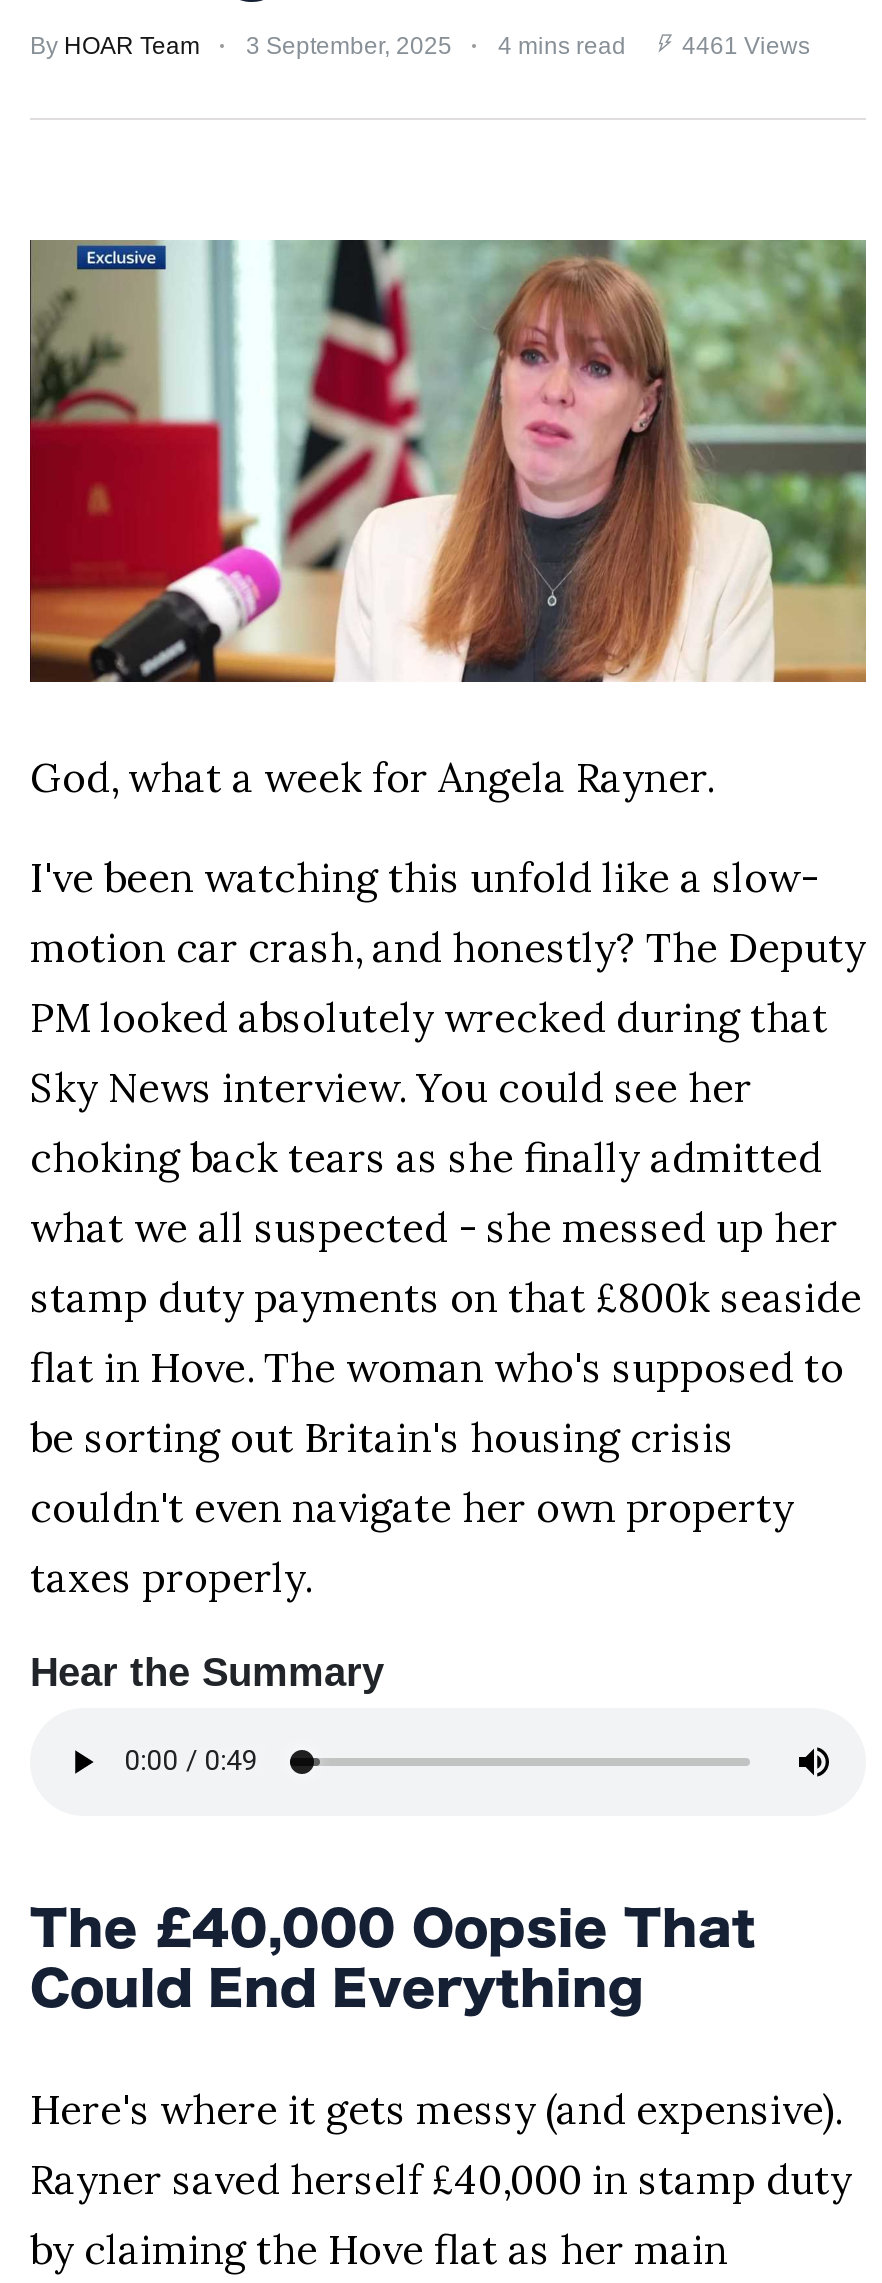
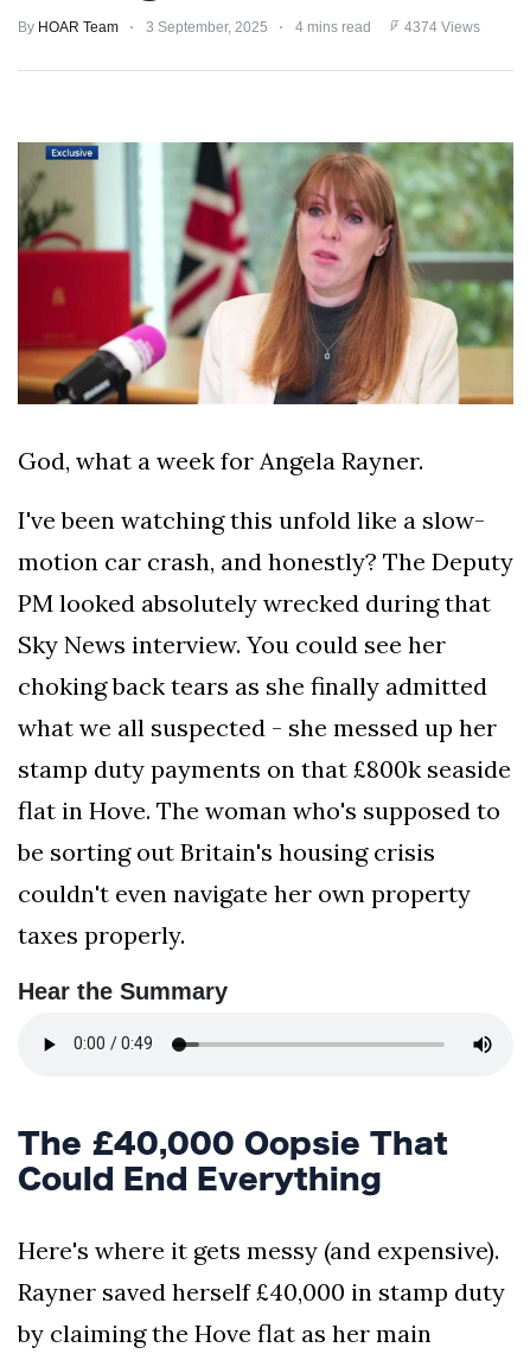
[30,32,810,60] By HOAR Team 3 September, 2025 4 mins read 4461 Views -> [18,19,480,36] By HOAR Team 3 September, 2025 4 mins read 4374 Views

